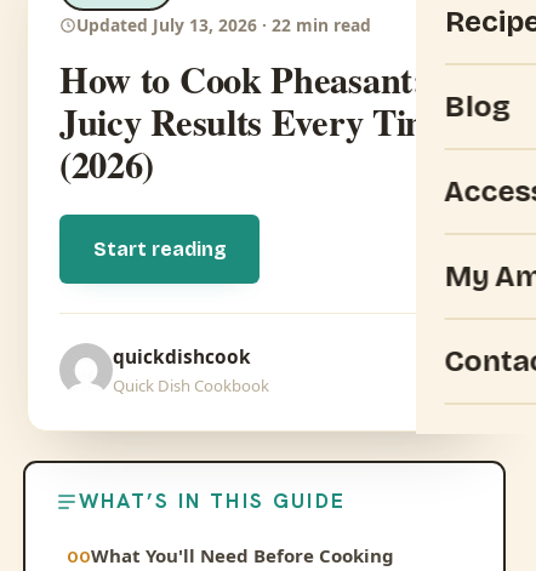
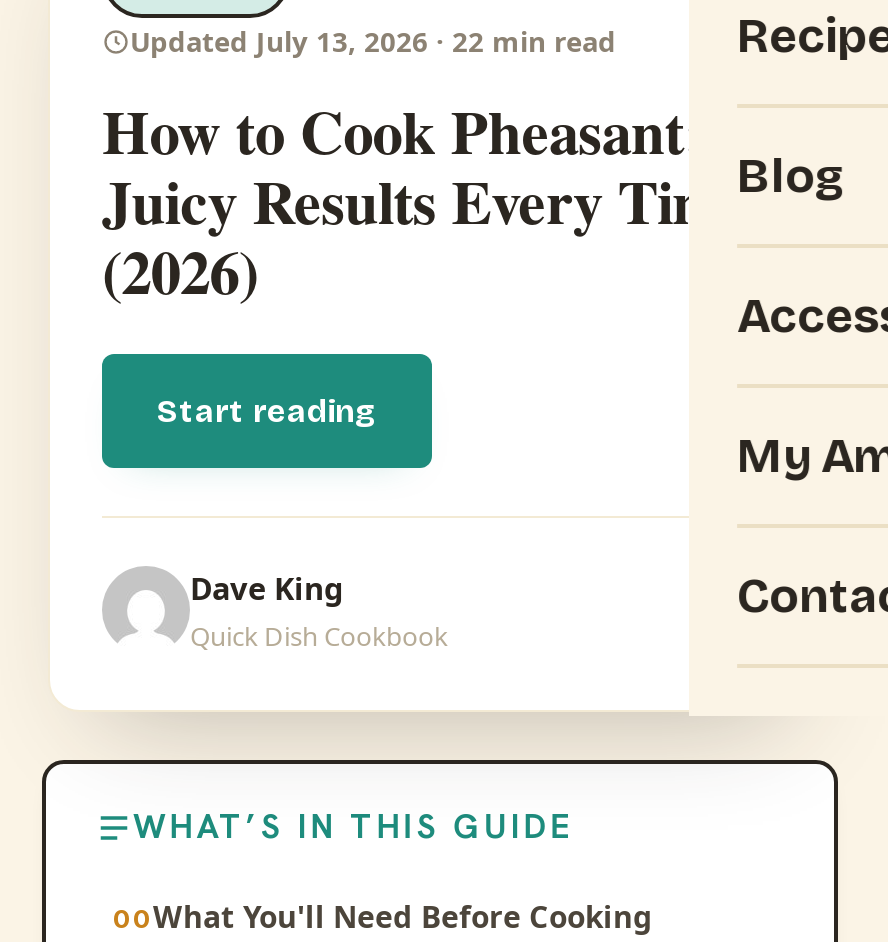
[113,345,251,370] quickdishcook -> [190,569,344,611] Dave King

